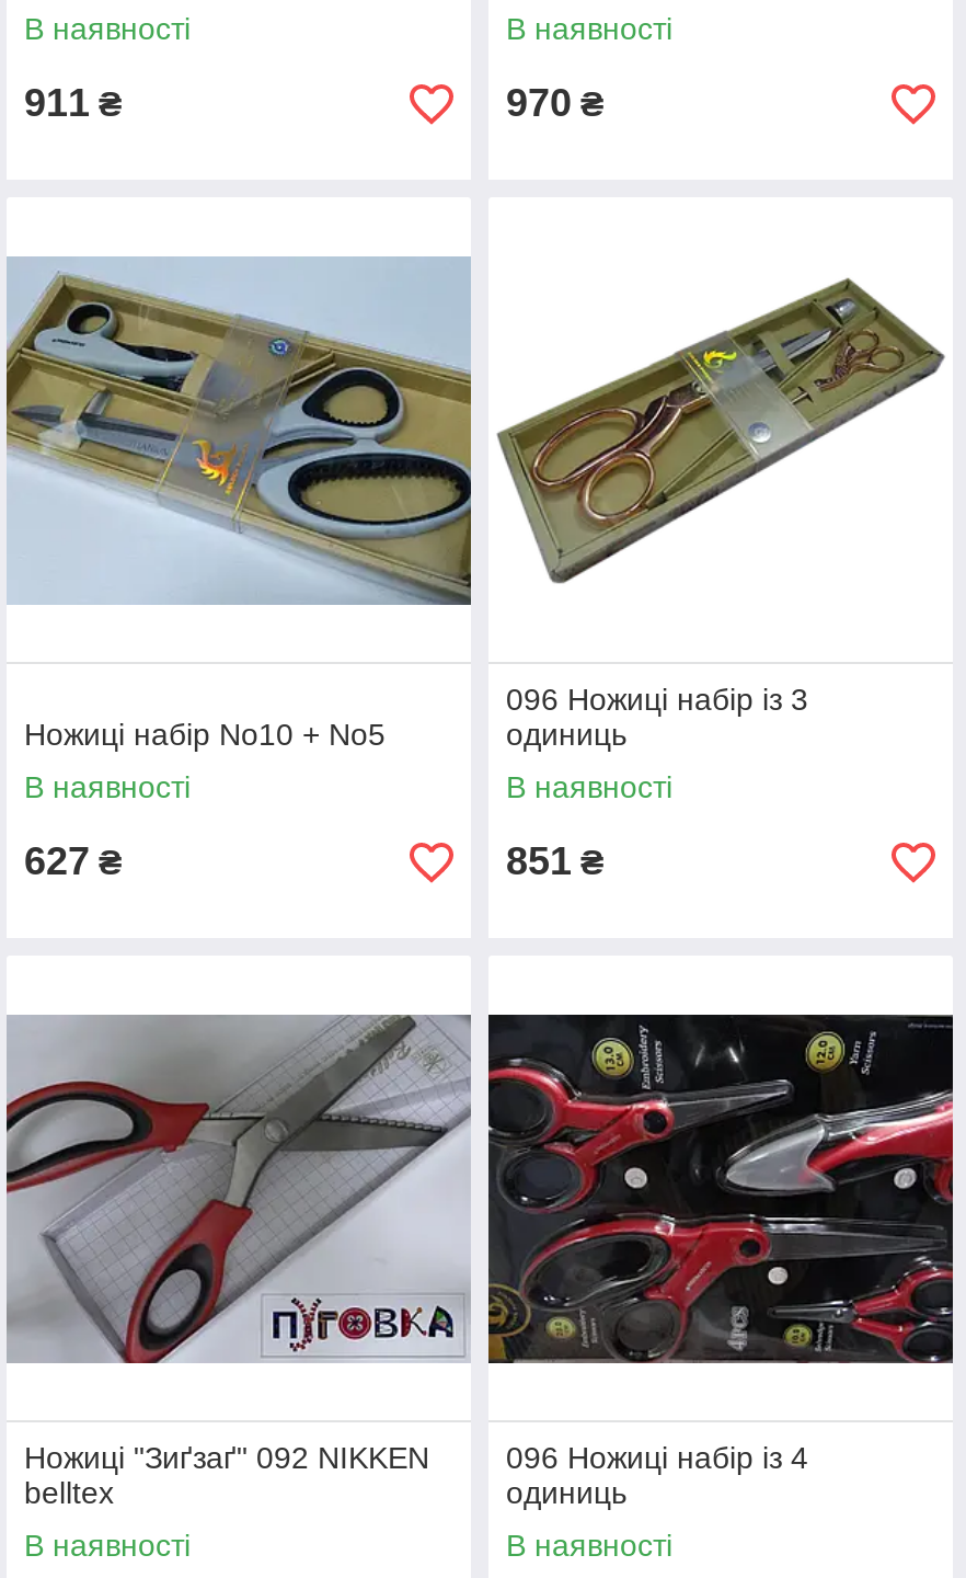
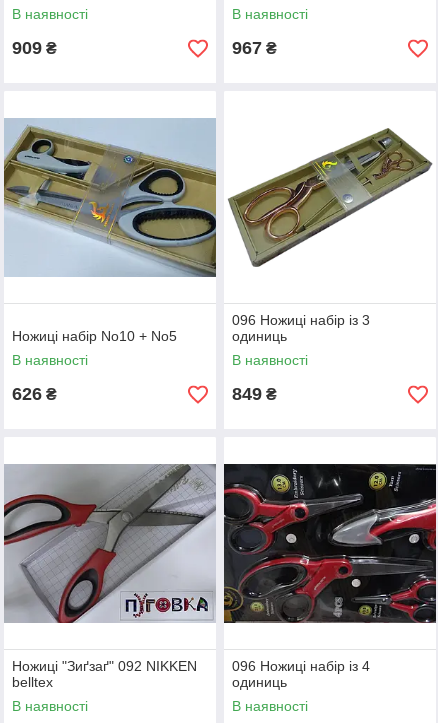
[24,81,123,125] 911 ₴ -> [12,38,57,58] 909 ₴
[506,81,605,125] 970 ₴ -> [232,38,277,58] 967 ₴
[24,840,123,883] 627 ₴ -> [12,384,57,404] 626 ₴
[506,840,605,883] 851 ₴ -> [232,384,277,404] 849 ₴

